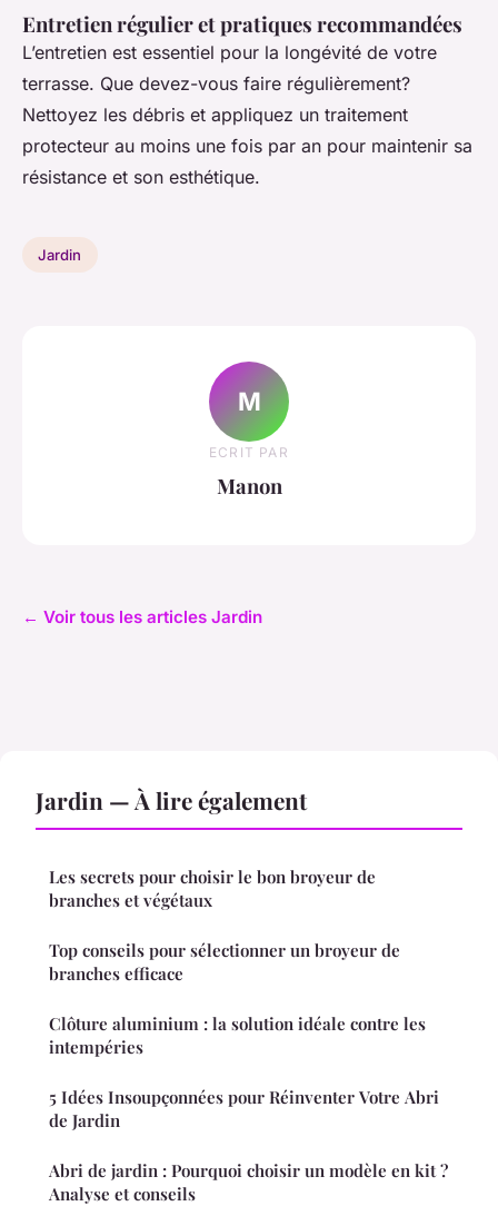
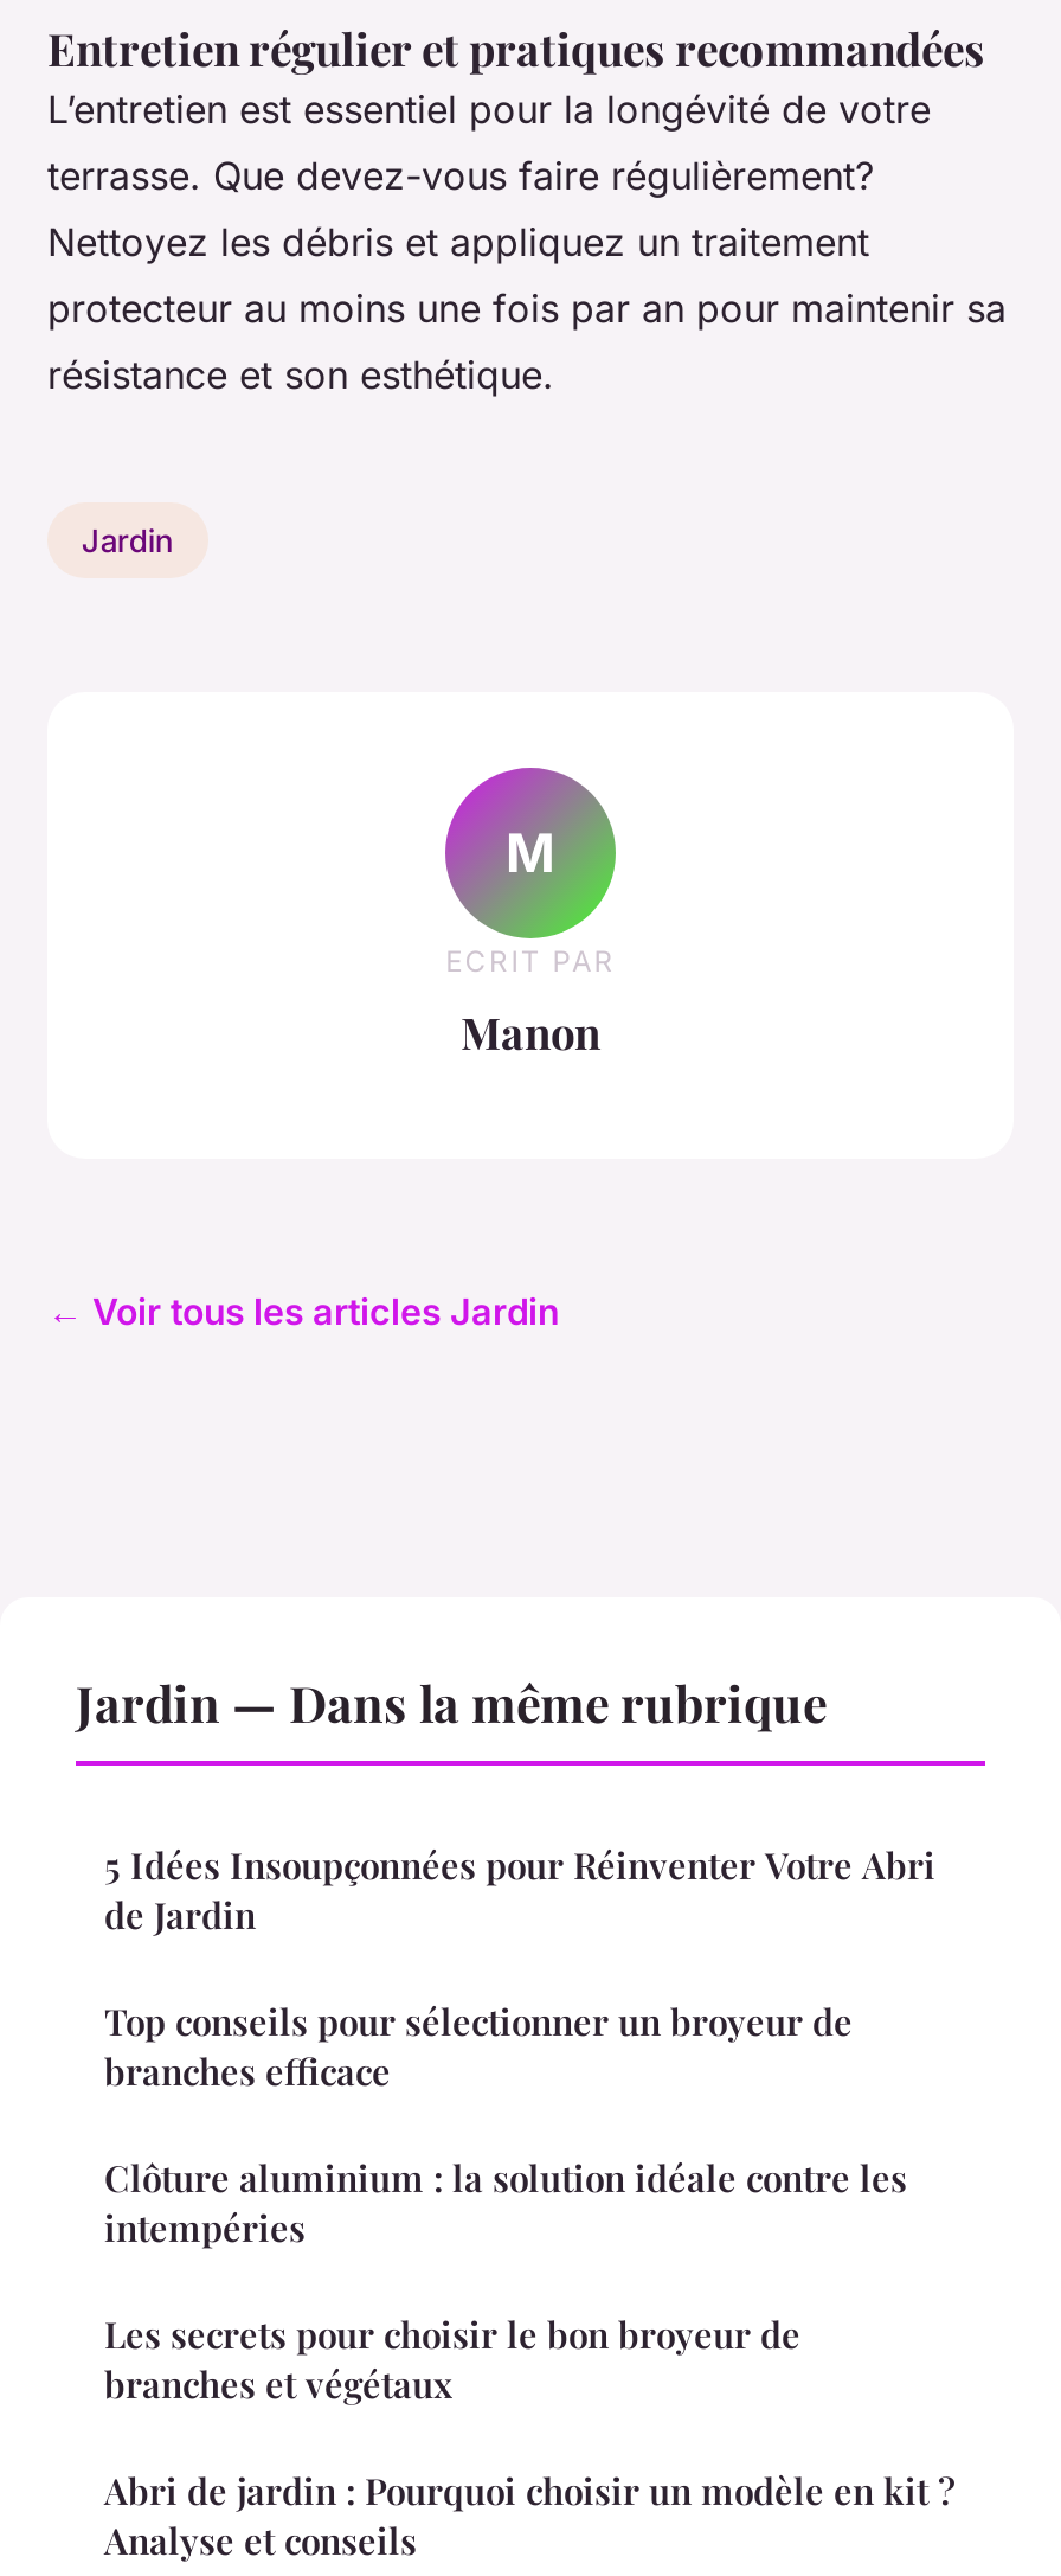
[36,785,307,816] Jardin — À lire également -> [76,1669,827,1735] Jardin — Dans la même rubrique
moved [49,866,376,911] -> [104,2311,800,2408]: Les secrets pour choisir le bon broyeur de | branches et végétaux
moved [49,1086,439,1132] -> [104,1842,935,1939]: 5 Idées Insoupçonnées pour Réinventer Votre Abri | de Jardin

